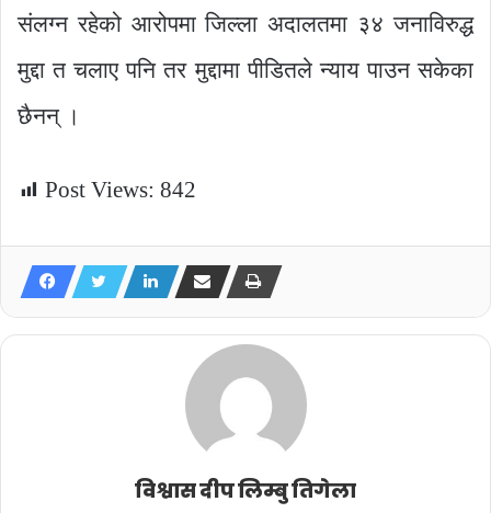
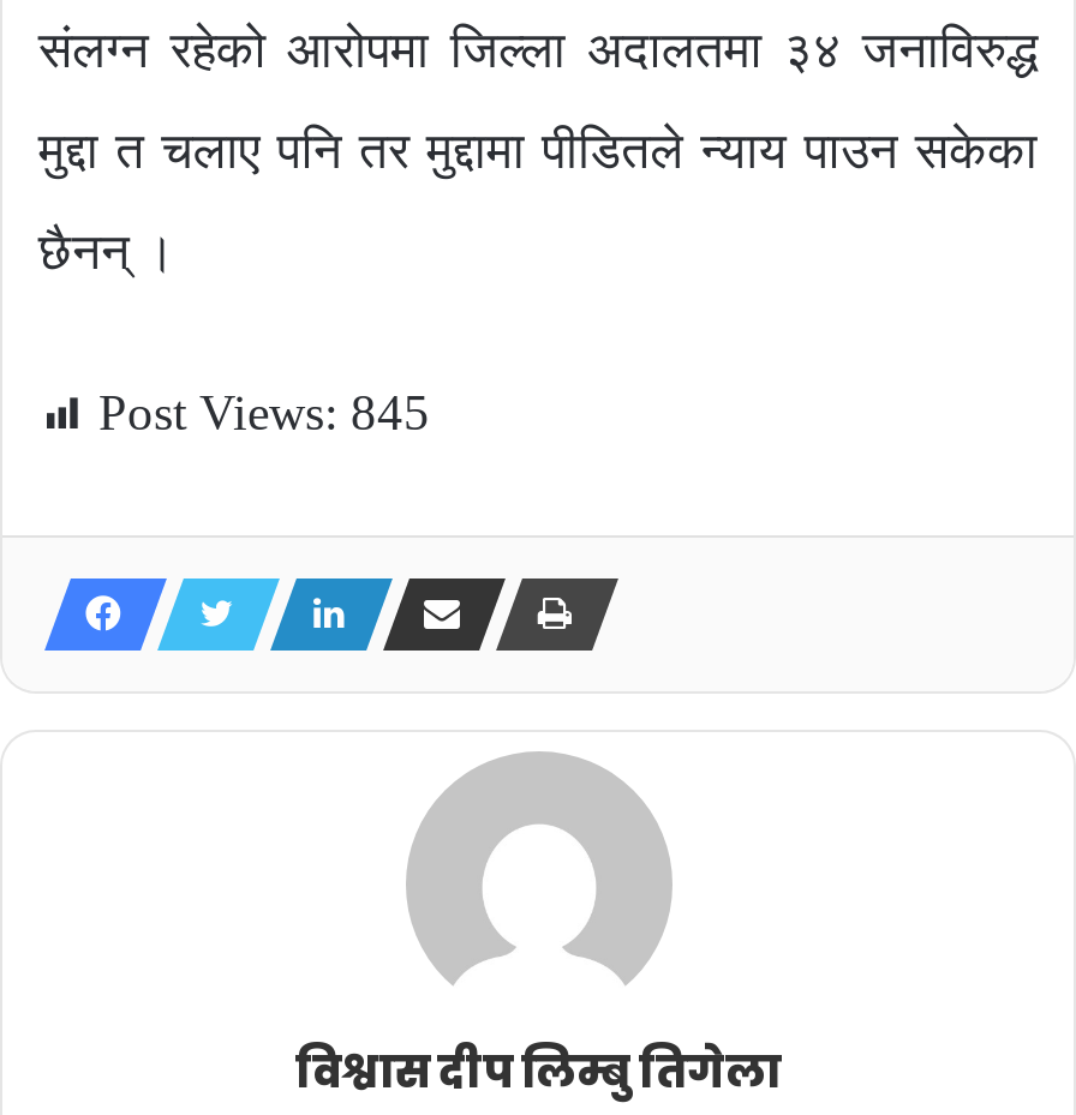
[45,176,196,202] Post Views: 842 -> [98,383,430,441] Post Views: 845

